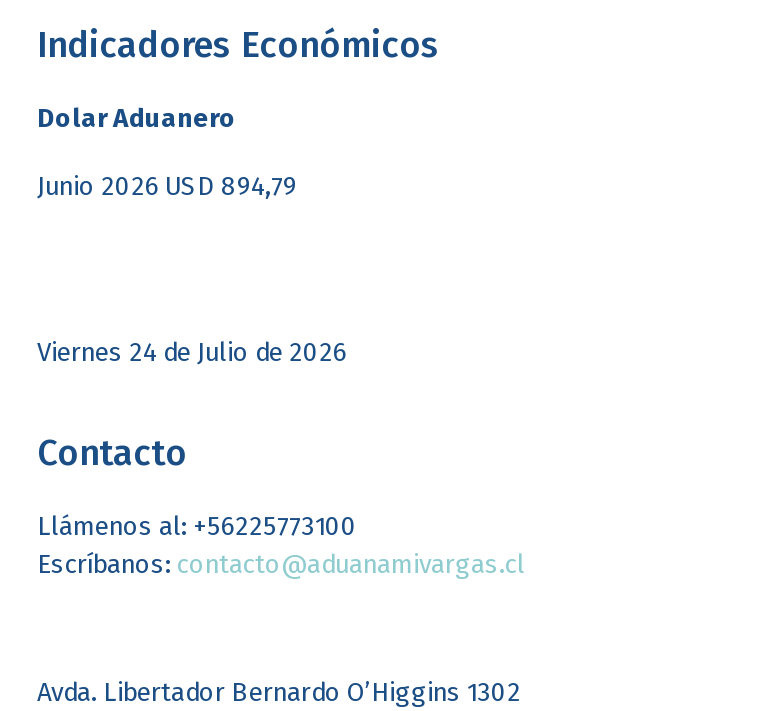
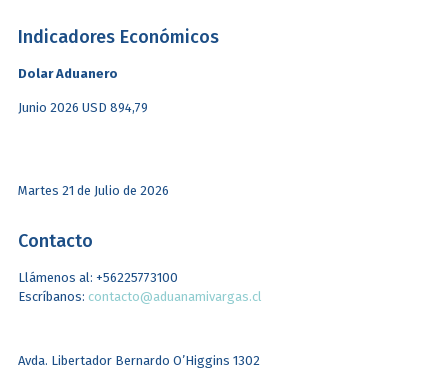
[37,336,347,366] Viernes 24 de Julio de 2026 -> [18,183,169,198] Martes 21 de Julio de 2026

